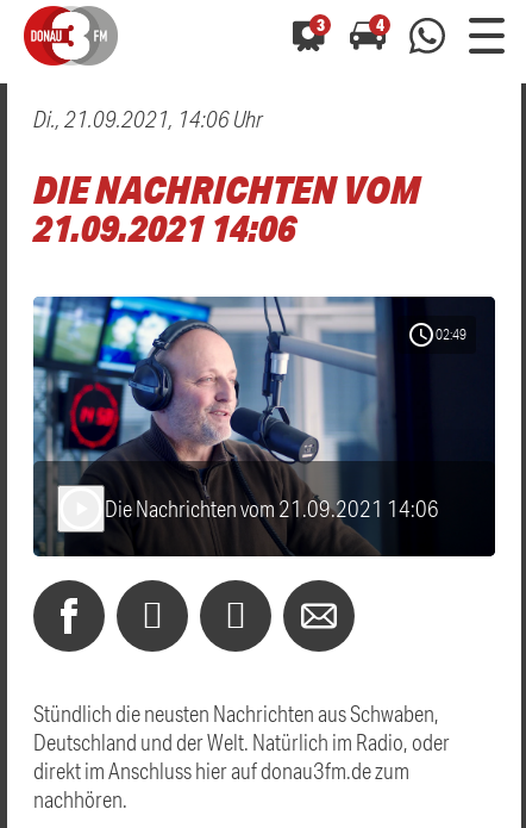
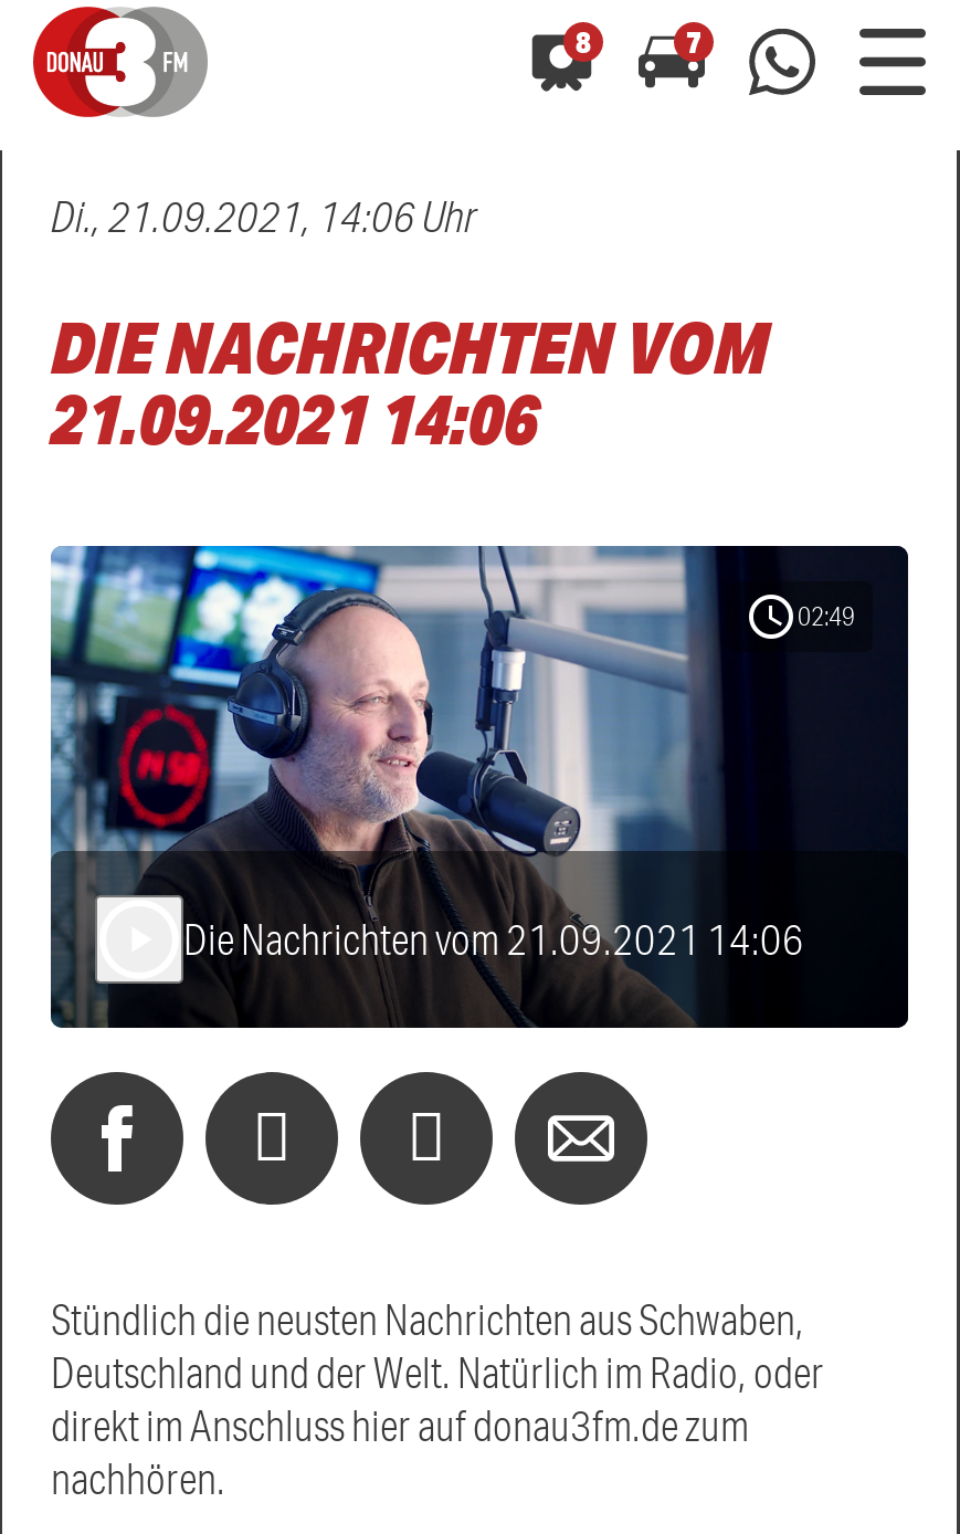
[316,14,324,36] 3 -> [576,22,591,62] 8
[375,14,384,36] 4 -> [686,22,701,62] 7

